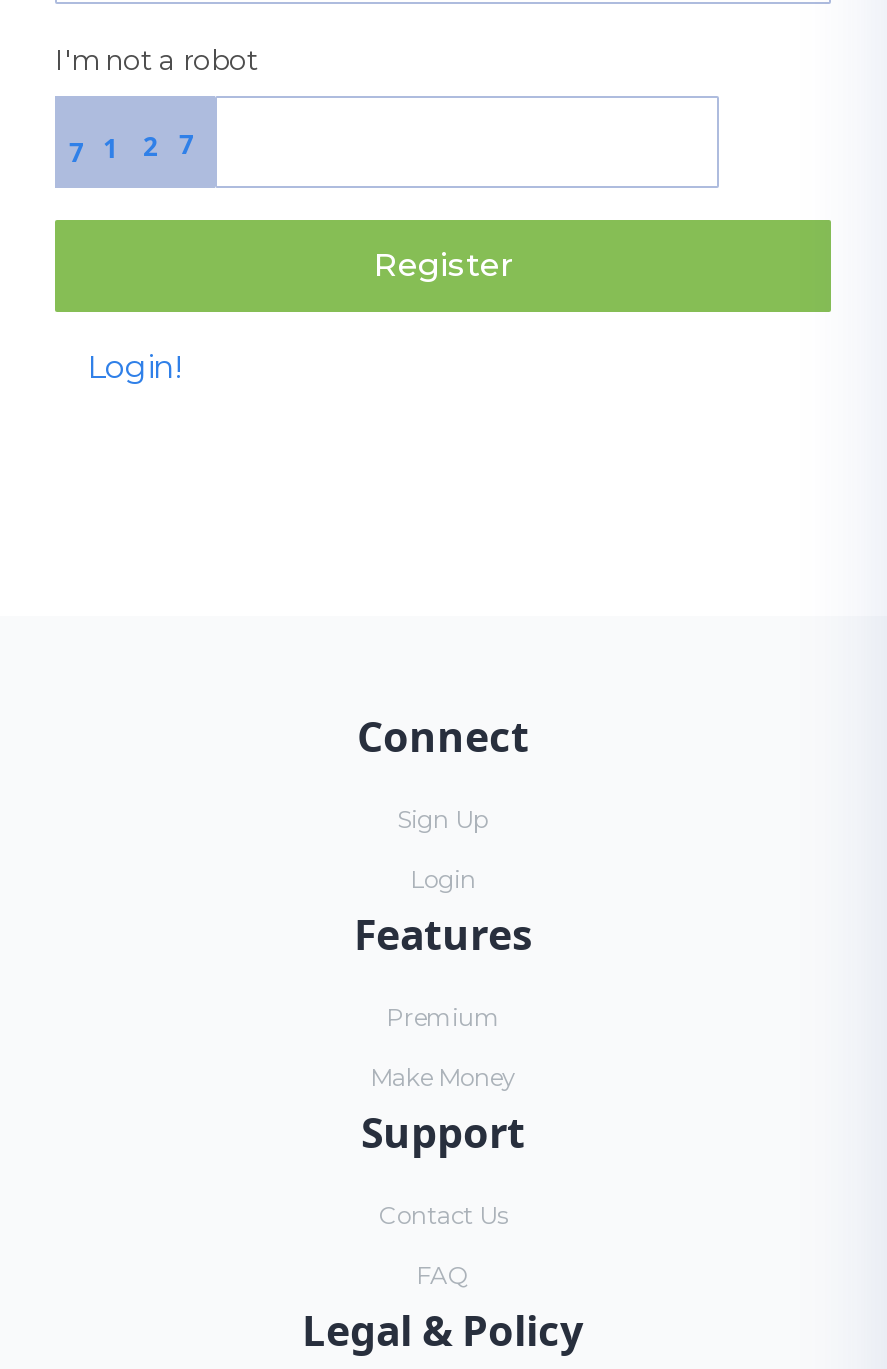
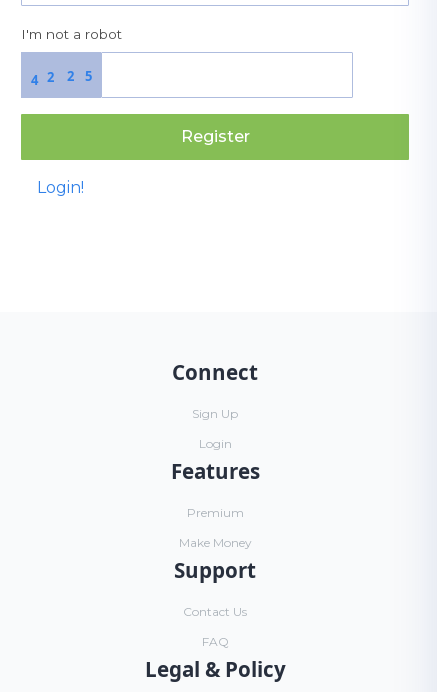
[69,134,83,170] 7 -> [31,71,38,89] 4
[103,130,117,166] 1 -> [47,68,54,86] 2
[179,126,193,162] 7 -> [85,67,92,85] 5

